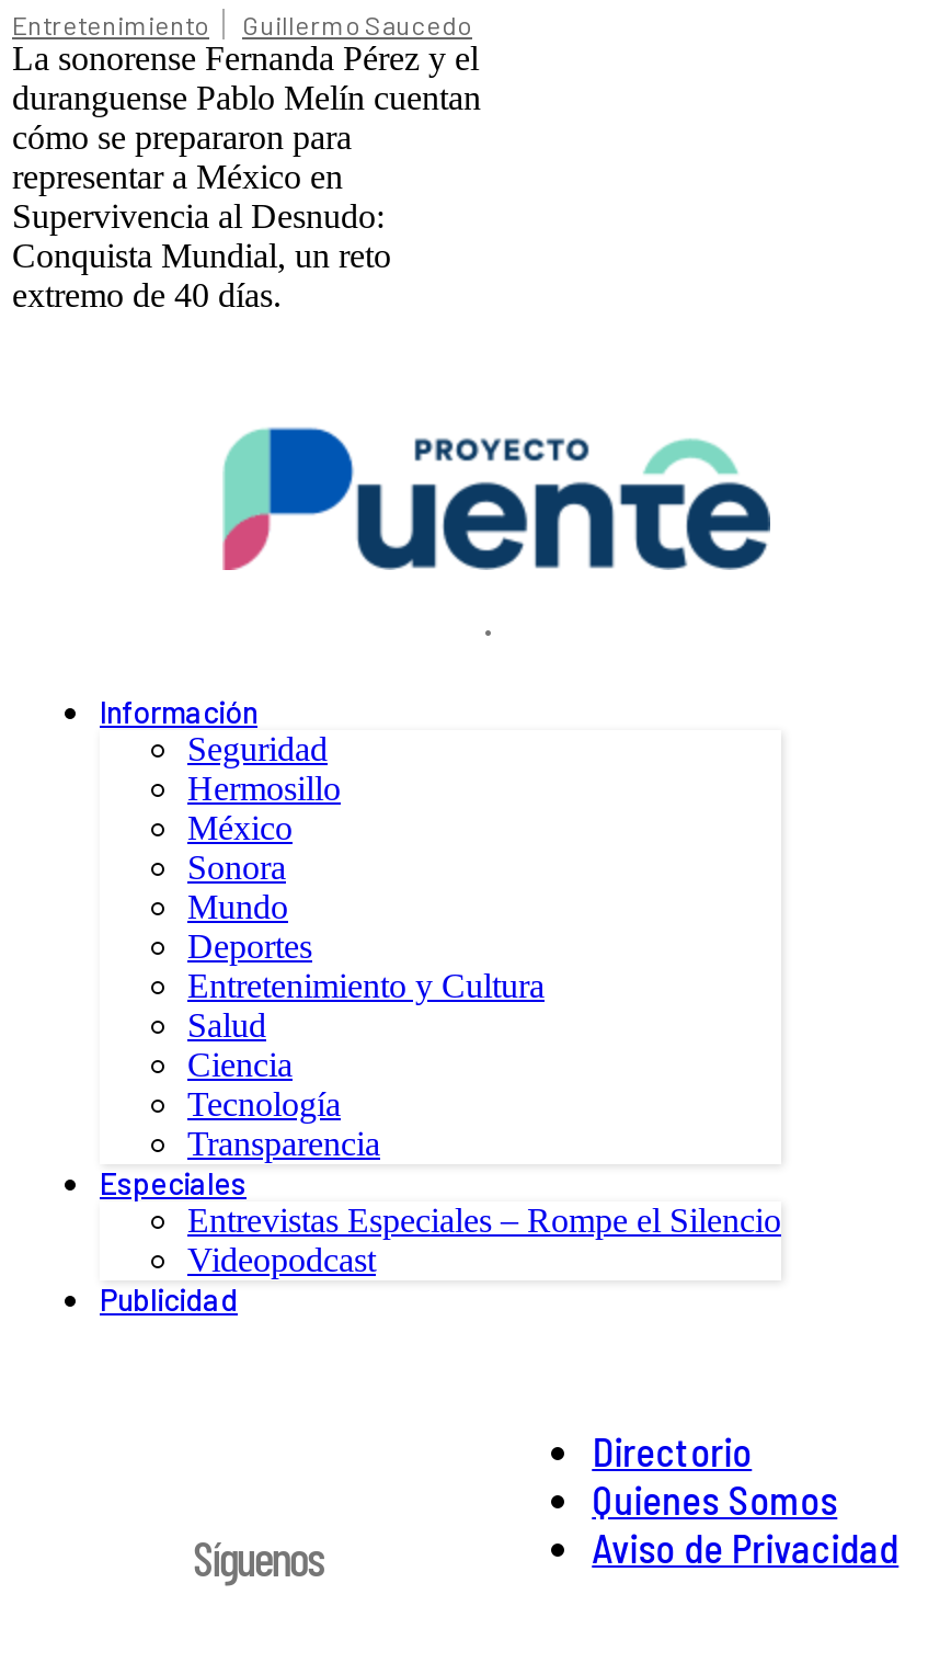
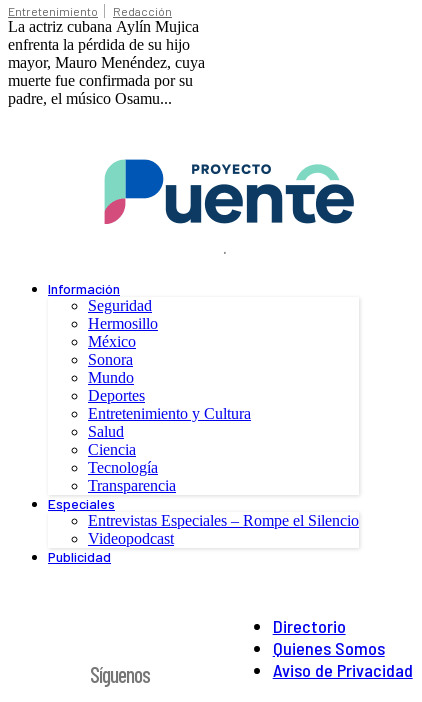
[12,9,481,314] Guillermo Saucedo | La sonorense Fernanda Pérez y el | duranguense Pablo Melín cuentan | cómo se prepararon para | representar a México en | Supervivencia al Desnudo: | Conquista Mundial, un reto | extremo de 40 días. -> [8,4,205,107] Redacción | La actriz cubana Aylín Mujica | enfrenta la pérdida de su hijo | mayor, Mauro Menéndez, cuya | muerte fue confirmada por su | padre, el músico Osamu...

